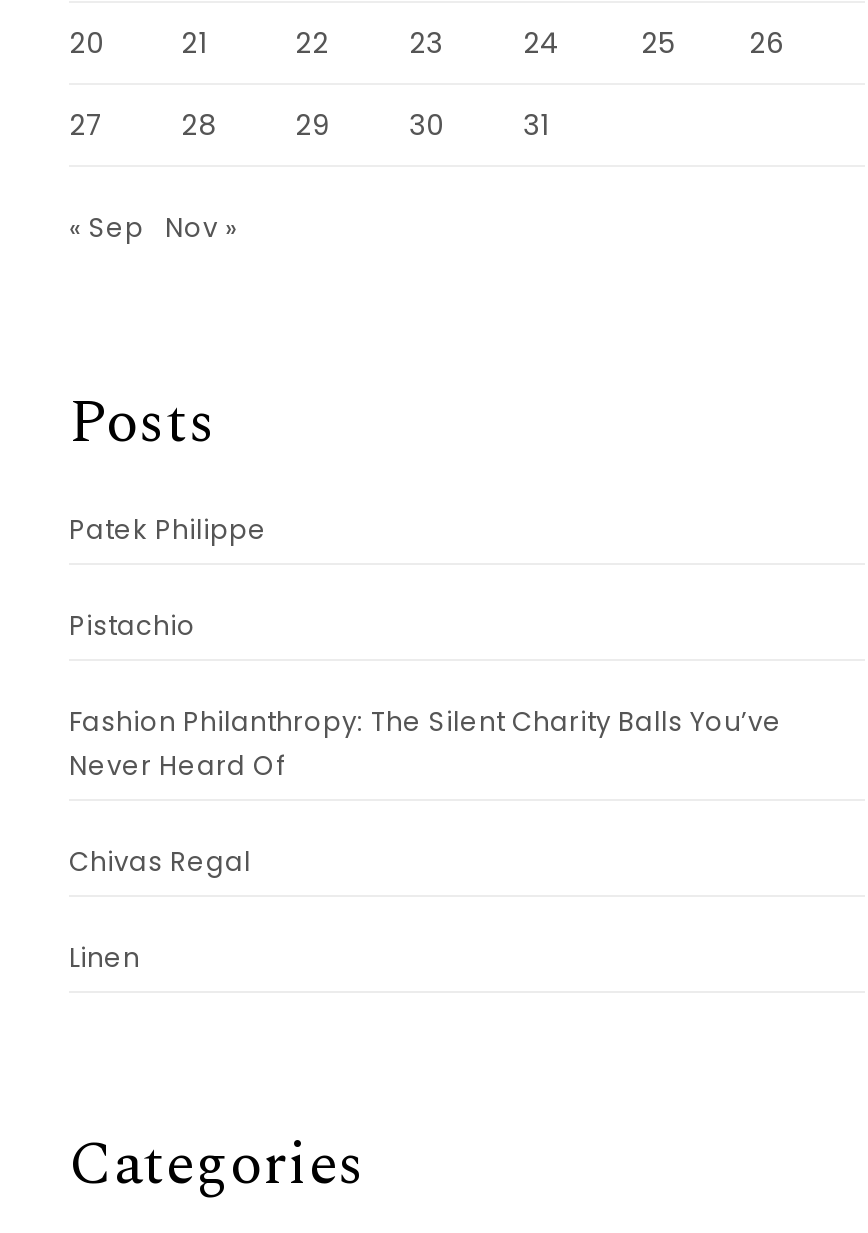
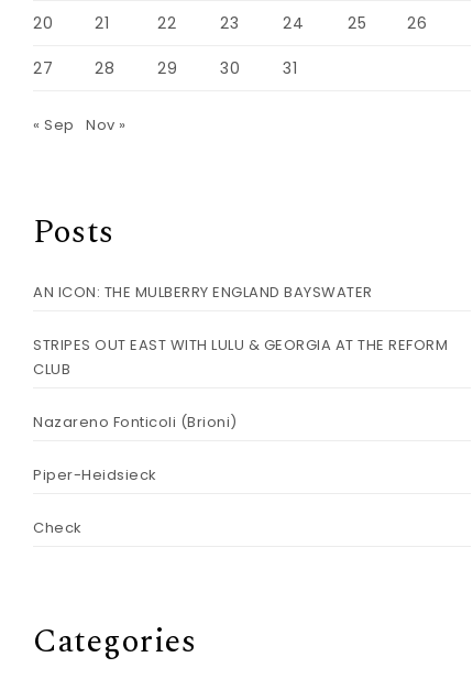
[69,512,267,550] Patek Philippe -> [33,282,372,302] AN ICON: THE MULBERRY ENGLAND BAYSWATER
[69,608,196,646] Pistachio -> [33,334,448,379] STRIPES OUT EAST WITH LULU & GEORGIA AT THE REFORM | CLUB
[69,704,782,786] Fashion Philanthropy: The Silent Charity Balls You’ve | Never Heard Of -> [33,411,237,432] Nazareno Fonticoli (Brioni)
[69,844,251,882] Chivas Regal -> [33,464,157,485] Piper-Heidsieck
[69,940,140,978] Linen -> [33,517,82,538] Check

